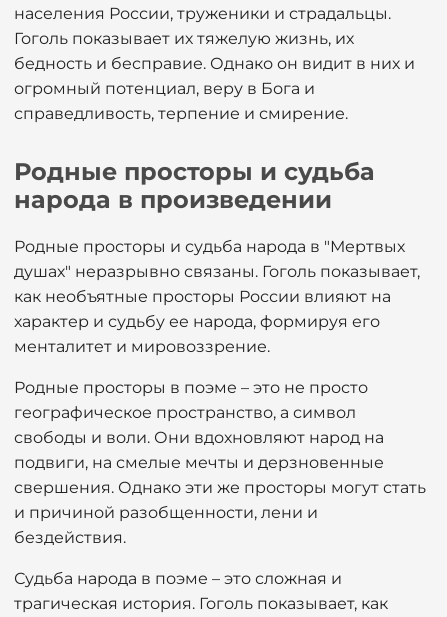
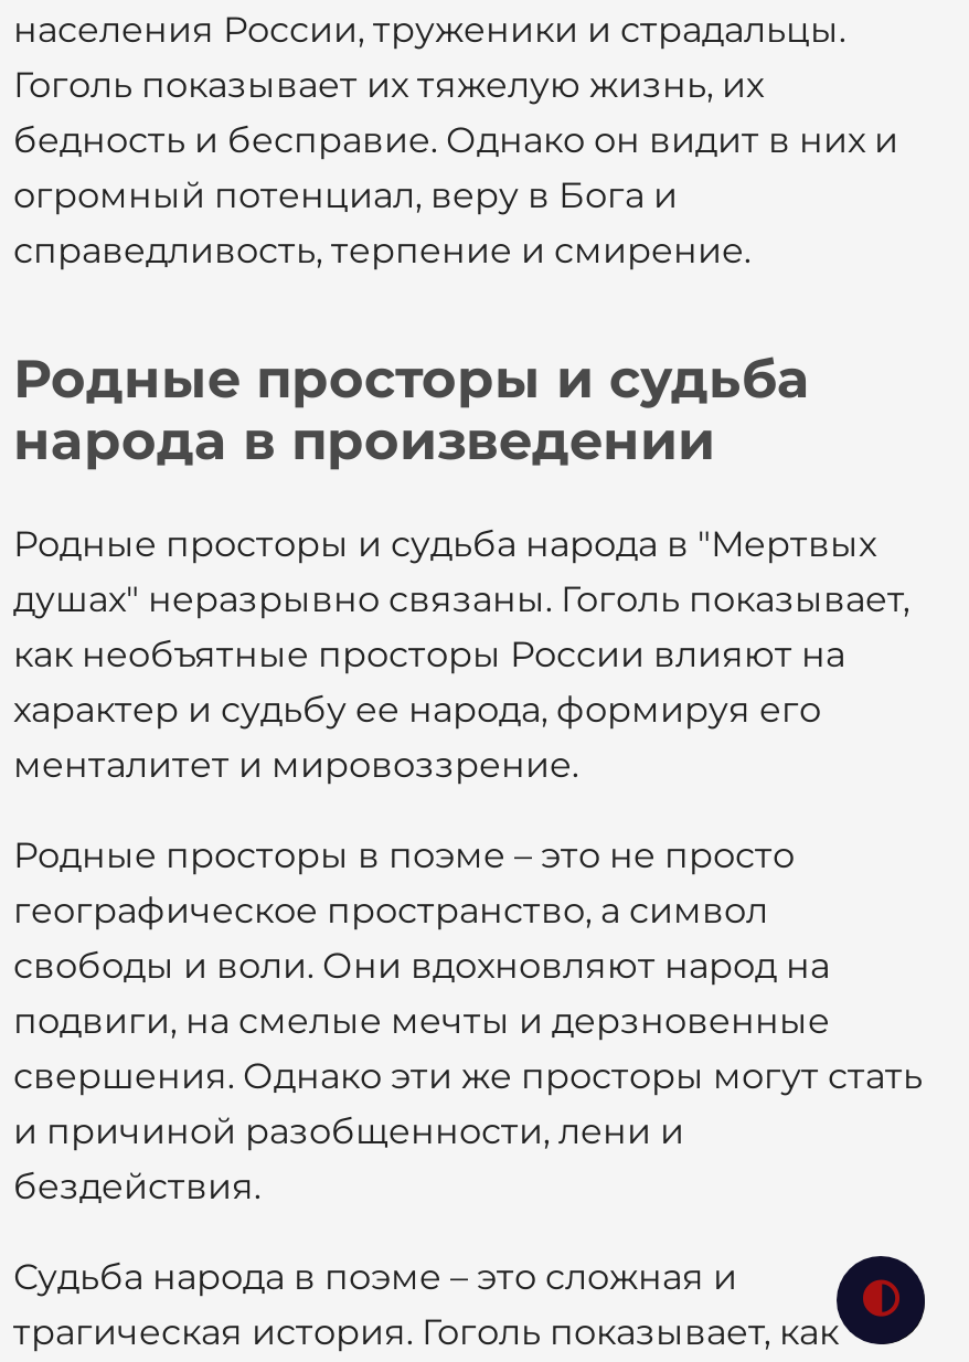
none -> [834,1254,927,1347] [image]

